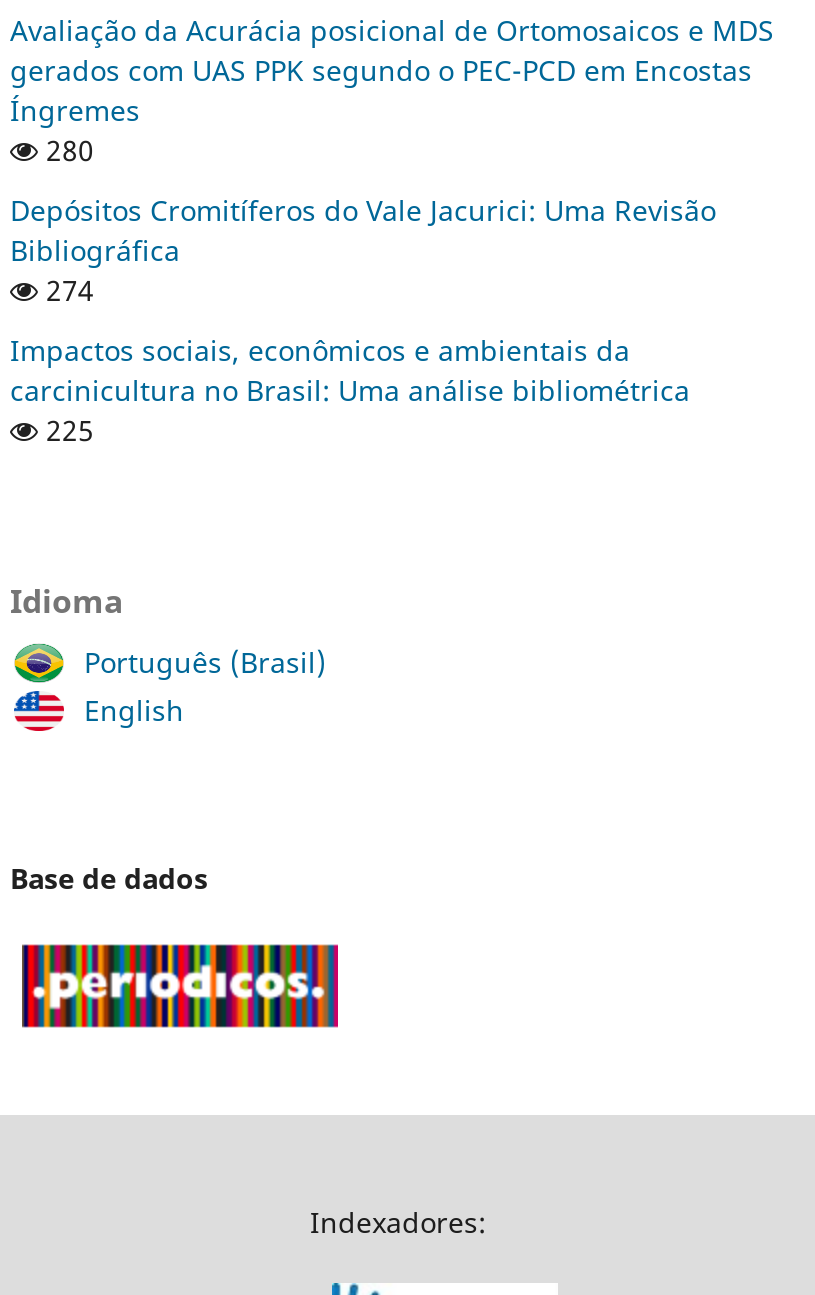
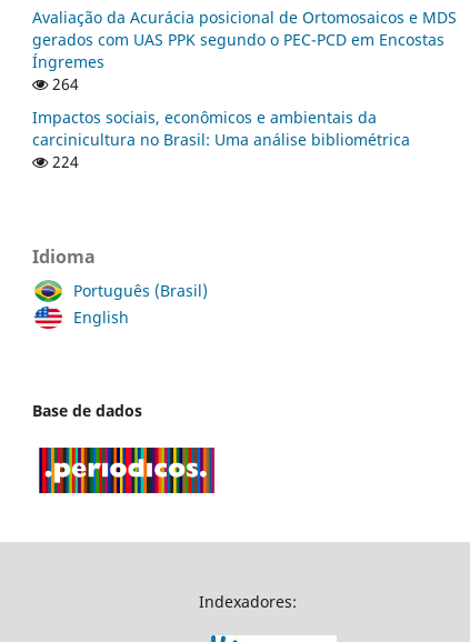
[10,130,716,308] 280 | Depósitos Cromitíferos do Vale Jacurici: Uma Revisão | Bibliográfica | 274 -> [48,73,79,94] 264
[38,410,94,448] 225 -> [48,151,79,172] 224

